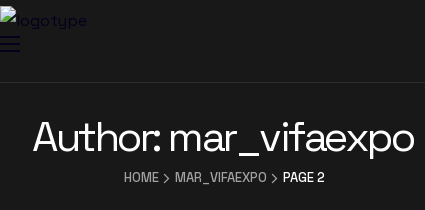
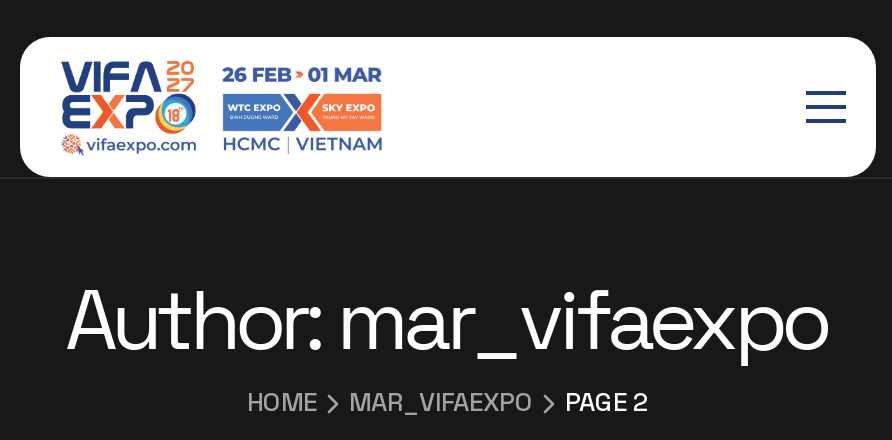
none -> [6,35,878,179] [image]

